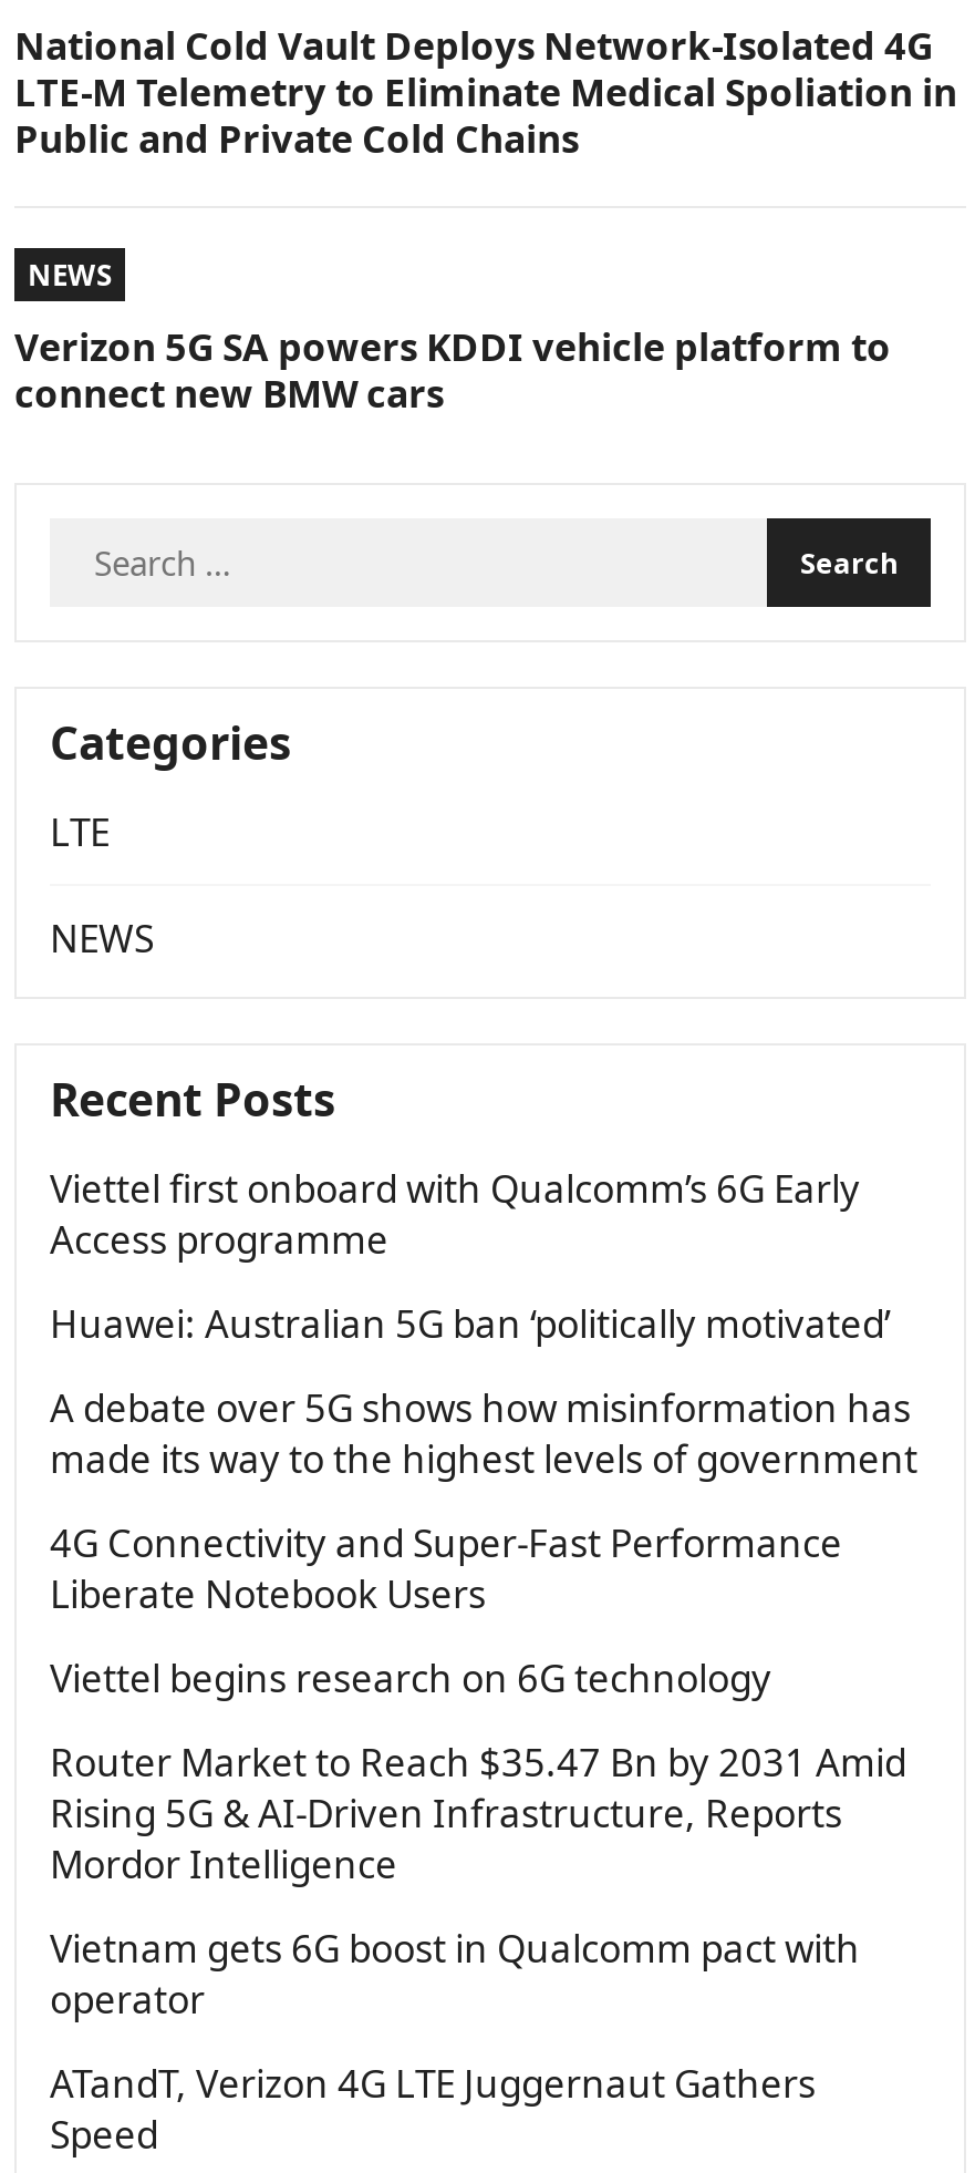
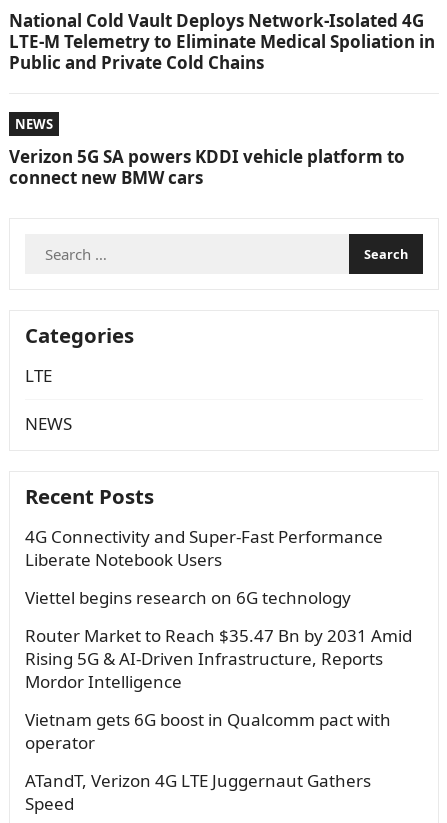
[50,1162,917,1483] Viettel first onboard with Qualcomm’s 6G Early | Access programme | Huawei: Australian 5G ban ‘politically motivated’ | A debate over 5G shows how misinformation has | made its way to the highest levels of government -> none

